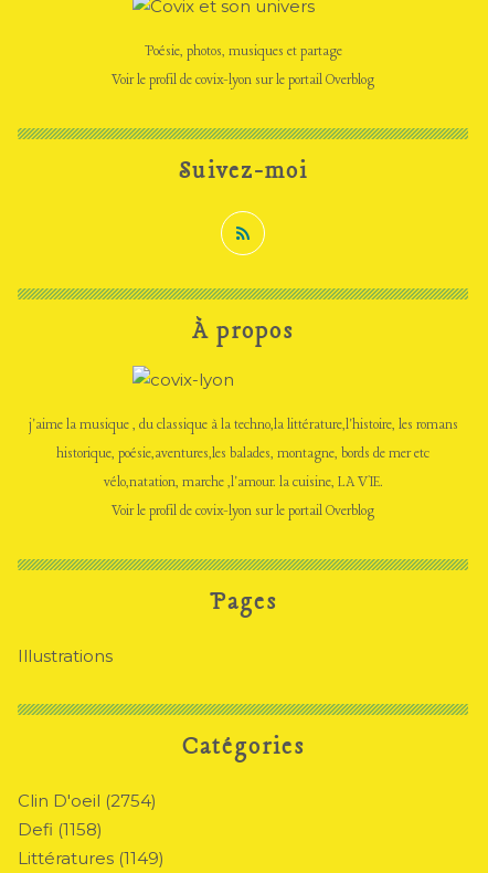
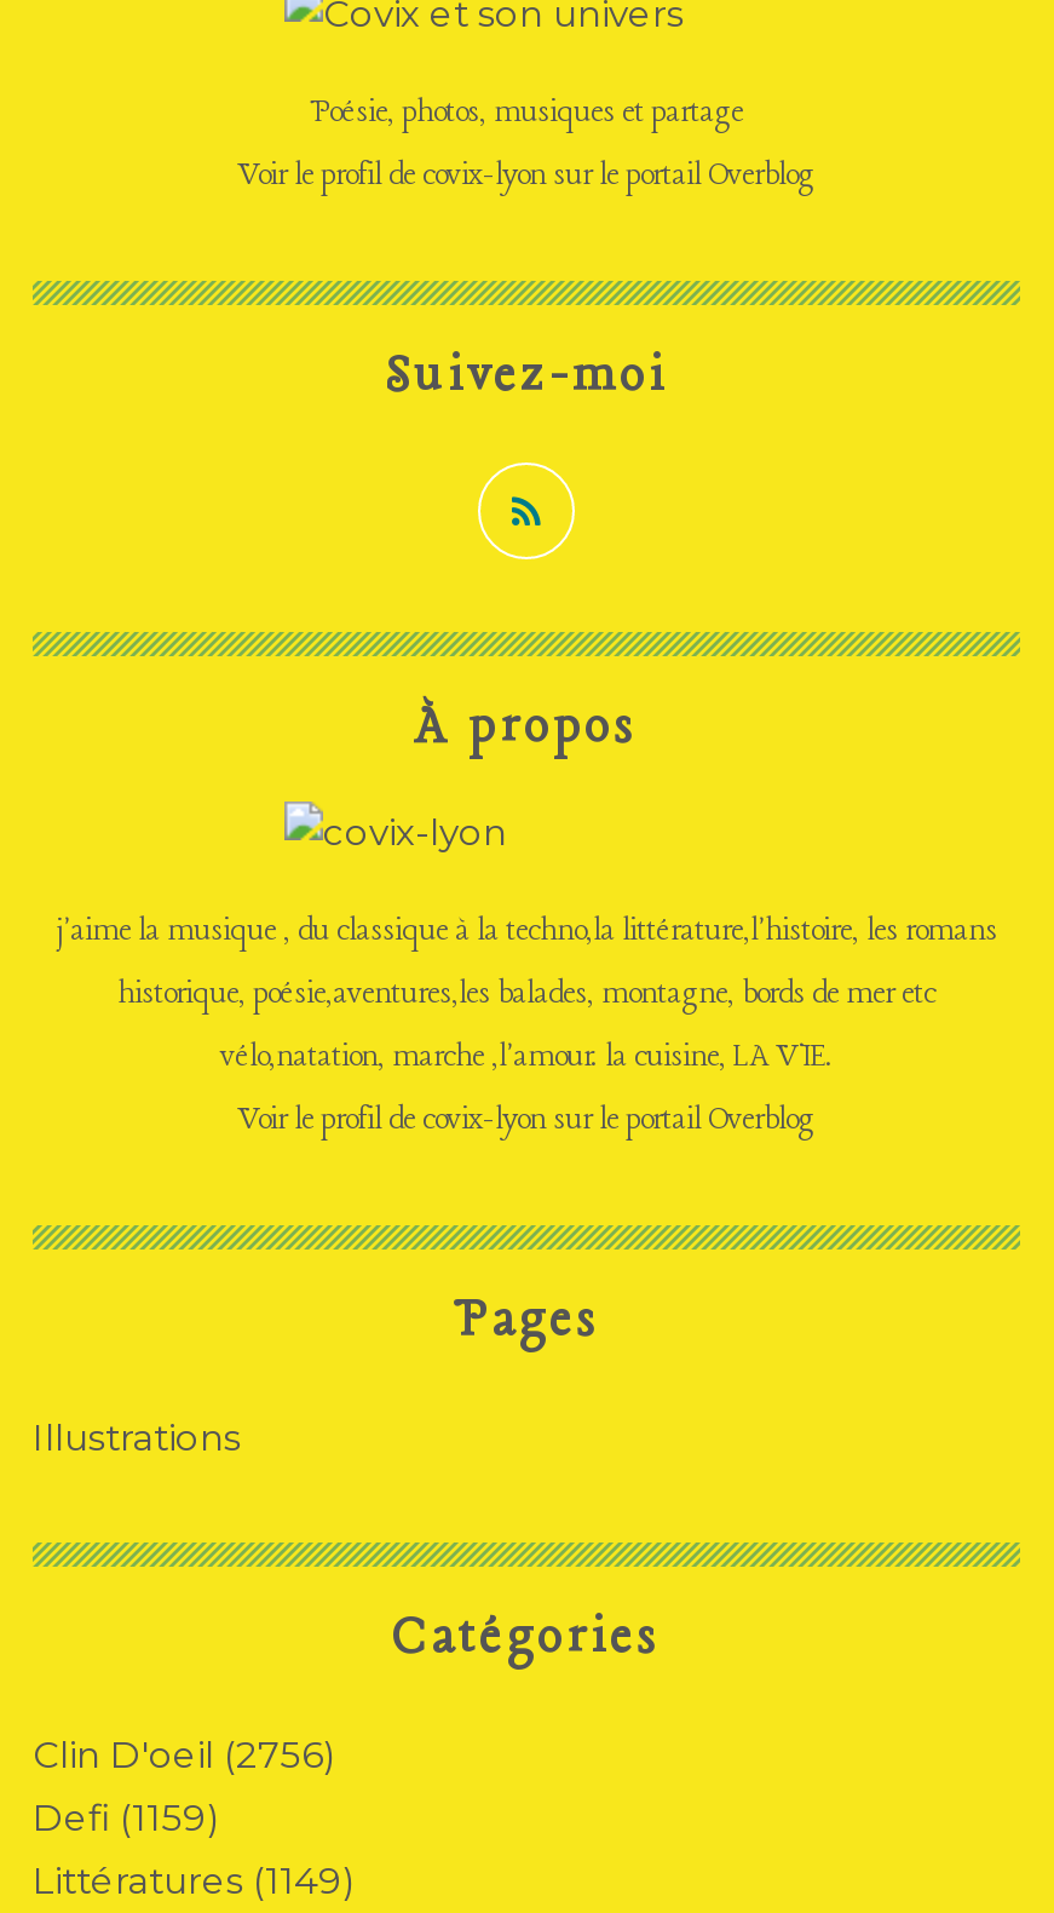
[18,790,157,811] Clin D'oeil (2754) -> [33,1731,335,1777] Clin D'oeil (2756)
[18,819,103,840] Defi (1158) -> [33,1794,219,1840] Defi (1159)

